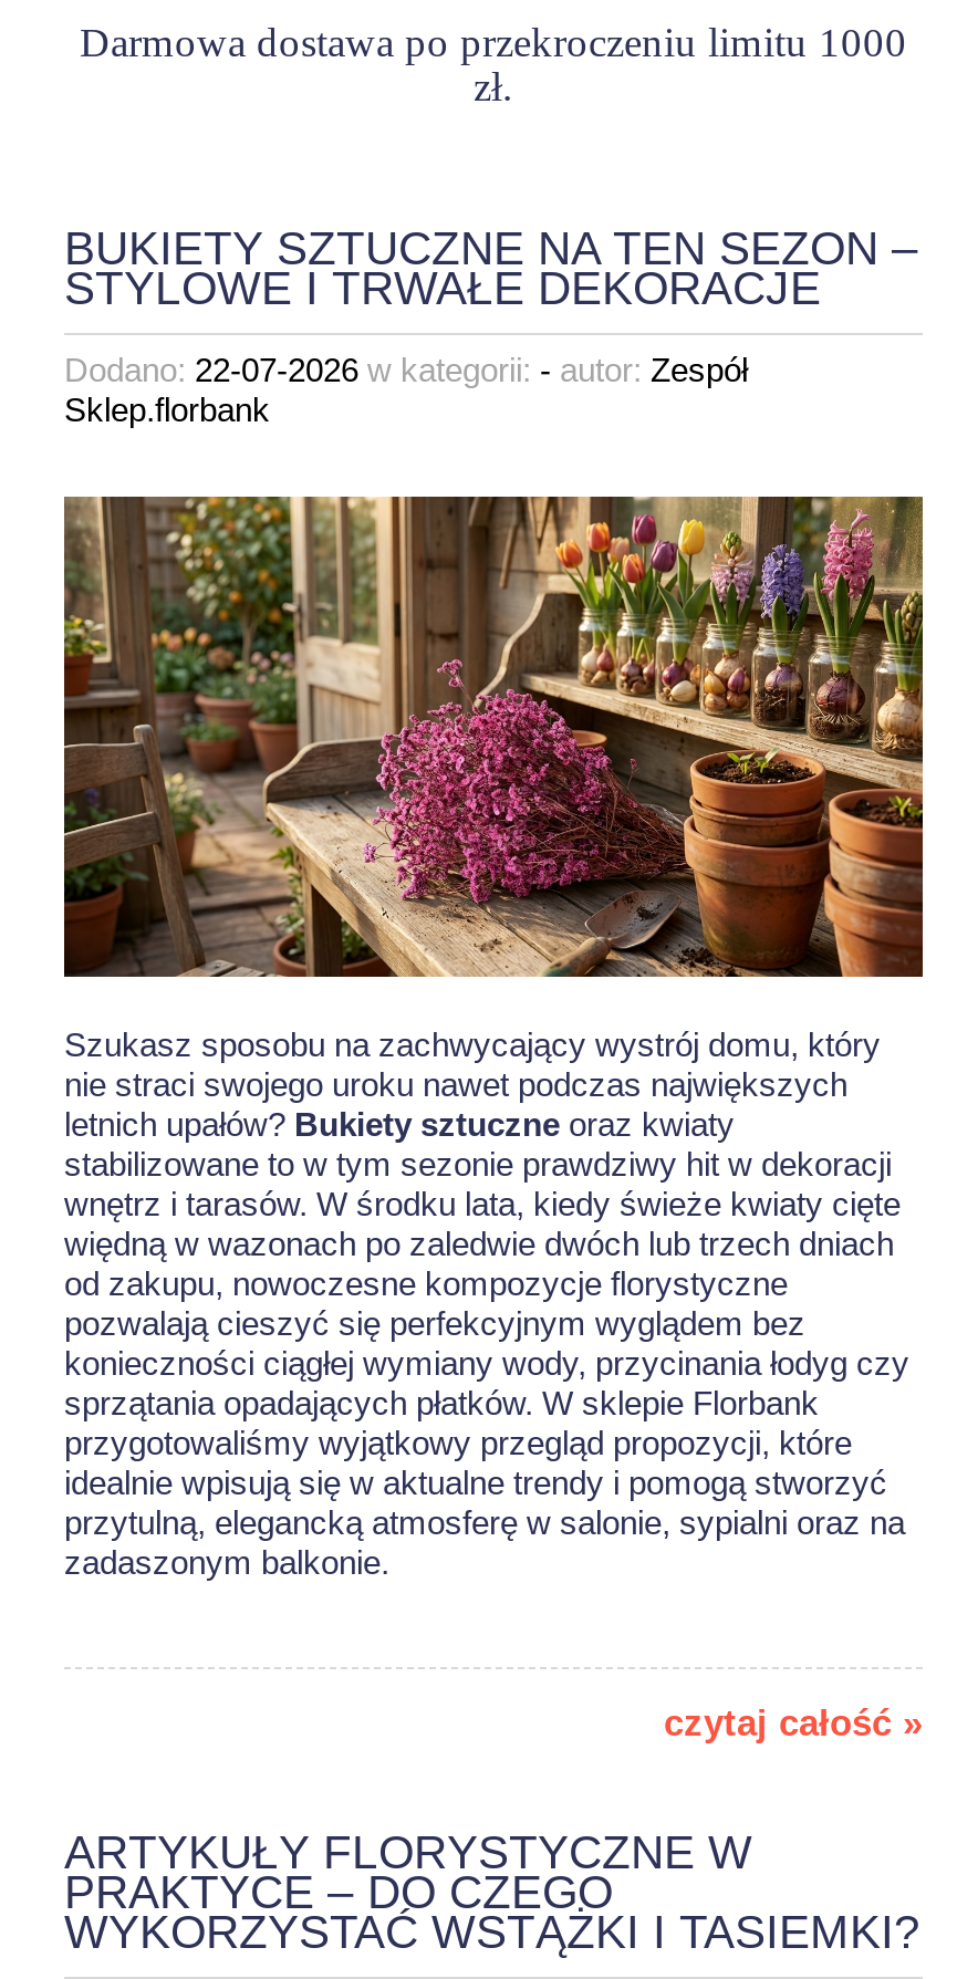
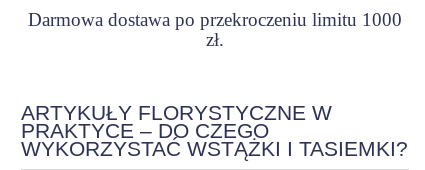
[64,222,918,428] BUKIETY SZTUCZNE NA TEN SEZON – | STYLOWE I TRWAŁE DEKORACJE | Dodano: 22-07-2026 w kategorii: - autor: Zespół | Sklep.florbank -> none
[62,494,925,1581] [image] | Szukasz sposobu na zachwycający wystrój domu, który | nie straci swojego uroku nawet podczas największych | letnich upałów? Bukiety sztuczne oraz kwiaty | stabilizowane to w tym sezonie prawdziwy hit w dekoracji | wnętrz i tarasów. W środku lata, kiedy świeże kwiaty cięte | więdną w wazonach po zaledwie dwóch lub trzech dniach | od zakupu, nowoczesne kompozycje florystyczne | pozwalają cieszyć się perfekcyjnym wyglądem bez | konieczności ciągłej wymiany wody, przycinania łodyg czy | sprzątania opadających płatków. W sklepie Florbank | przygotowaliśmy wyjątkowy przegląd propozycji, które | idealnie wpisują się w aktualne trendy i pomogą stworzyć | przytulną, elegancką atmosferę w salonie, sypialni oraz na | zadaszonym balkonie. -> none
[664,1702,923,1741] czytaj całość » -> none

